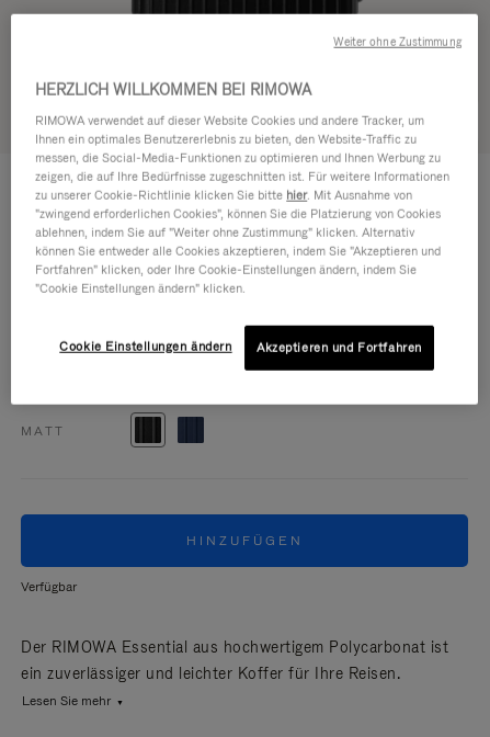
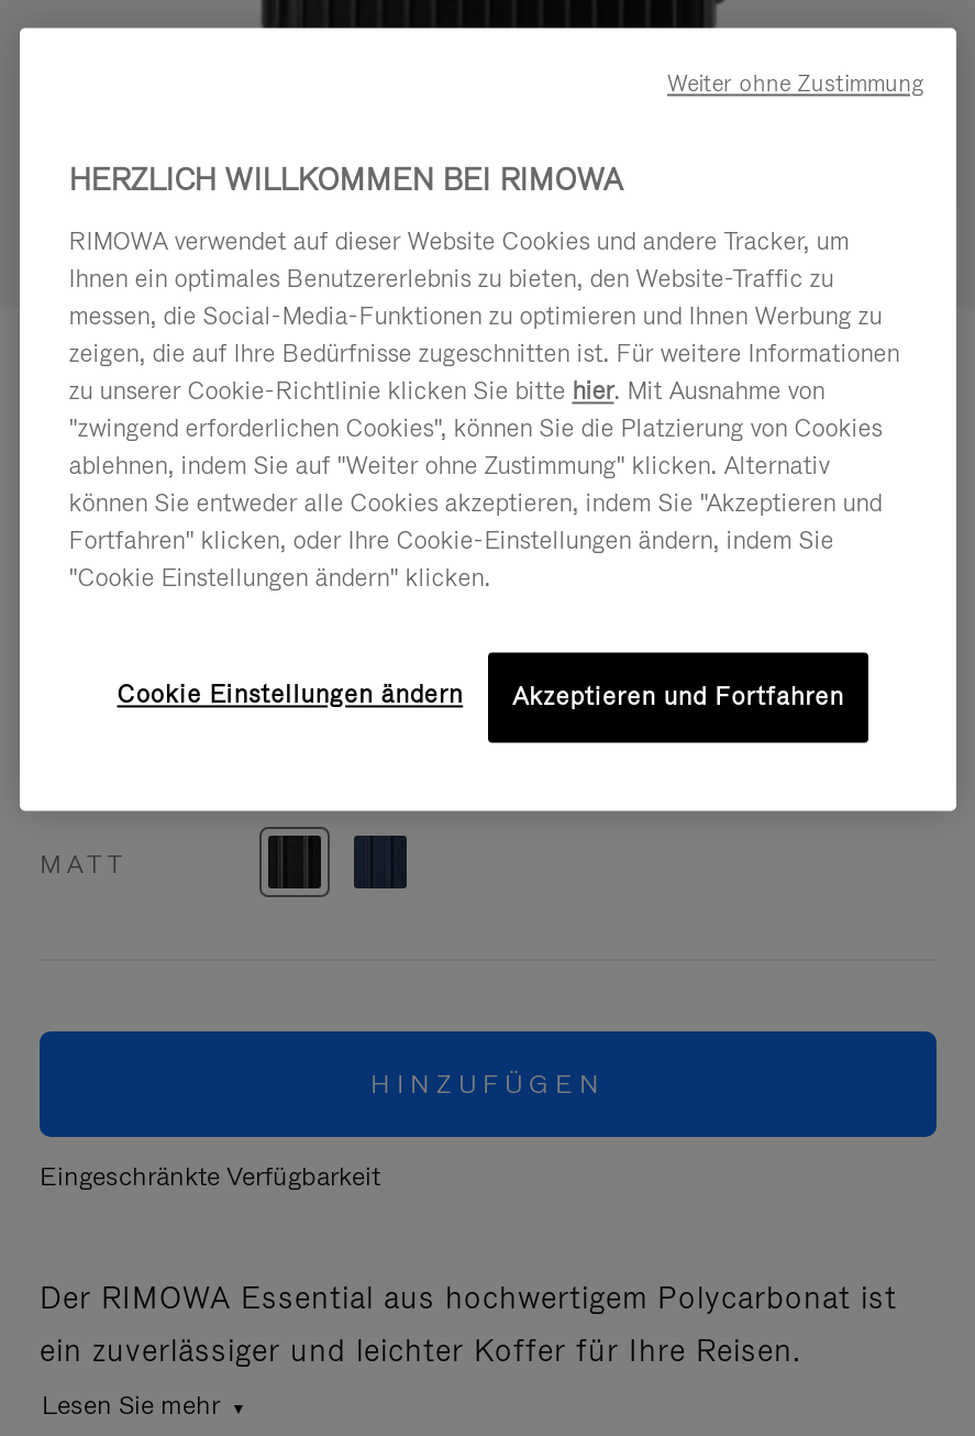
[21,578,77,596] Verfügbar -> [40,1159,380,1194] Eingeschränkte Verfügbarkeit

